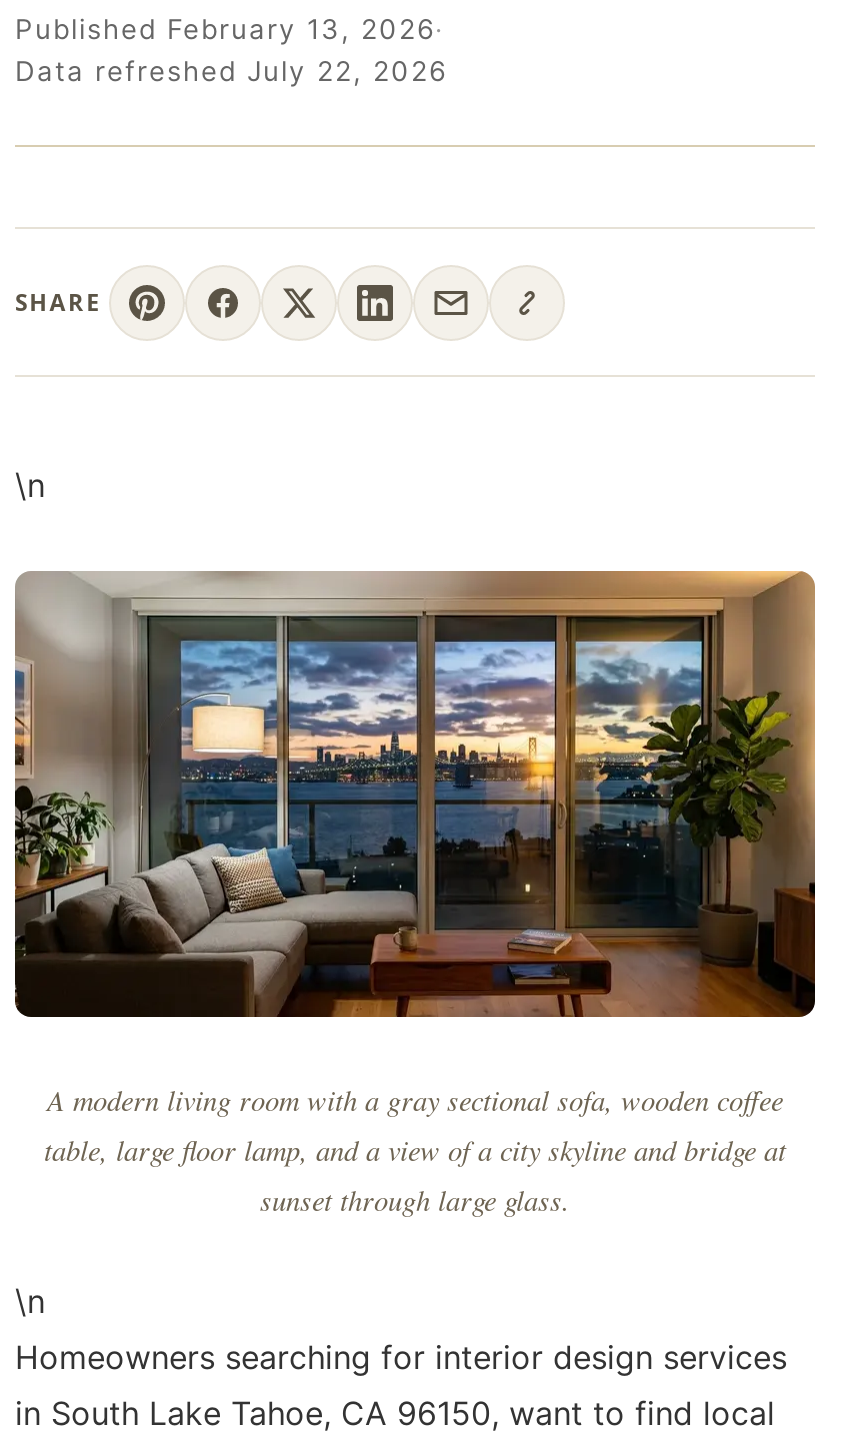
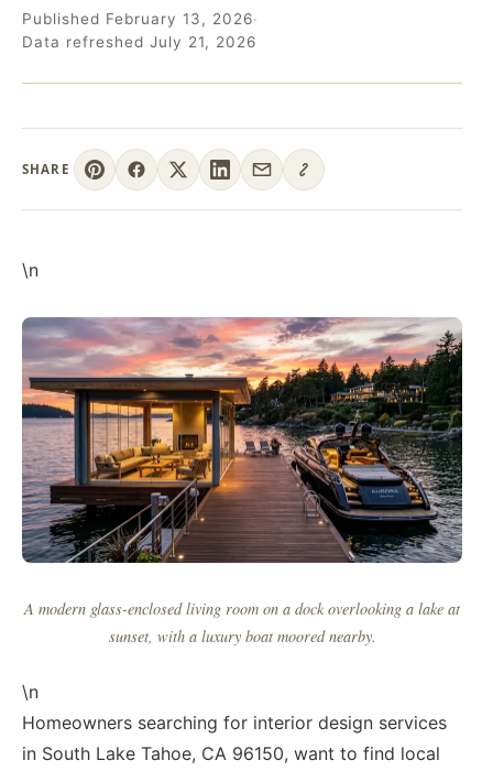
[15,55,447,87] Data refreshed July 22, 2026 -> [22,33,256,51] Data refreshed July 21, 2026
[13,571,817,1220] [image] | A modern living room with a gray sectional sofa, wooden coffee | table, large floor lamp, and a view of a city skyline and bridge at | sunset through large glass. -> [21,317,463,647] [image] | A modern glass-enclosed living room on a dock overlooking a lake at | sunset, with a luxury boat moored nearby.

